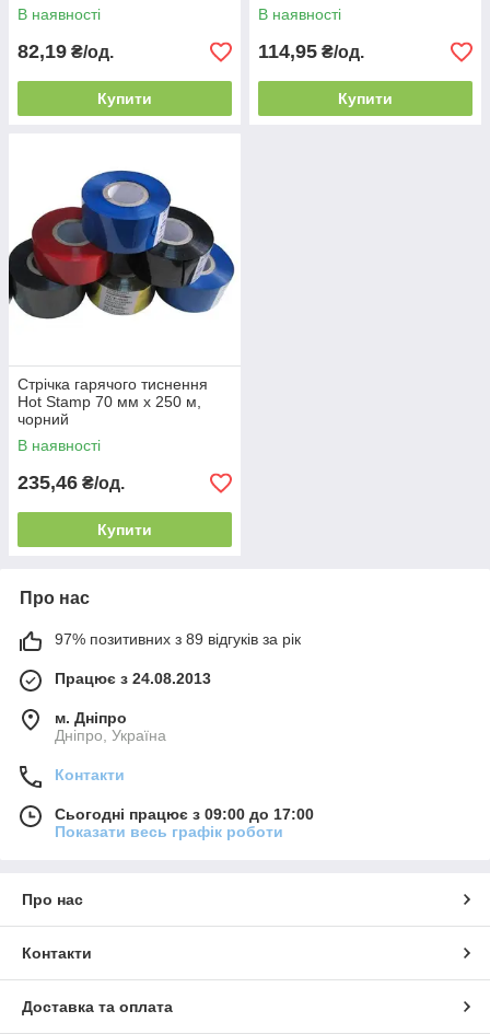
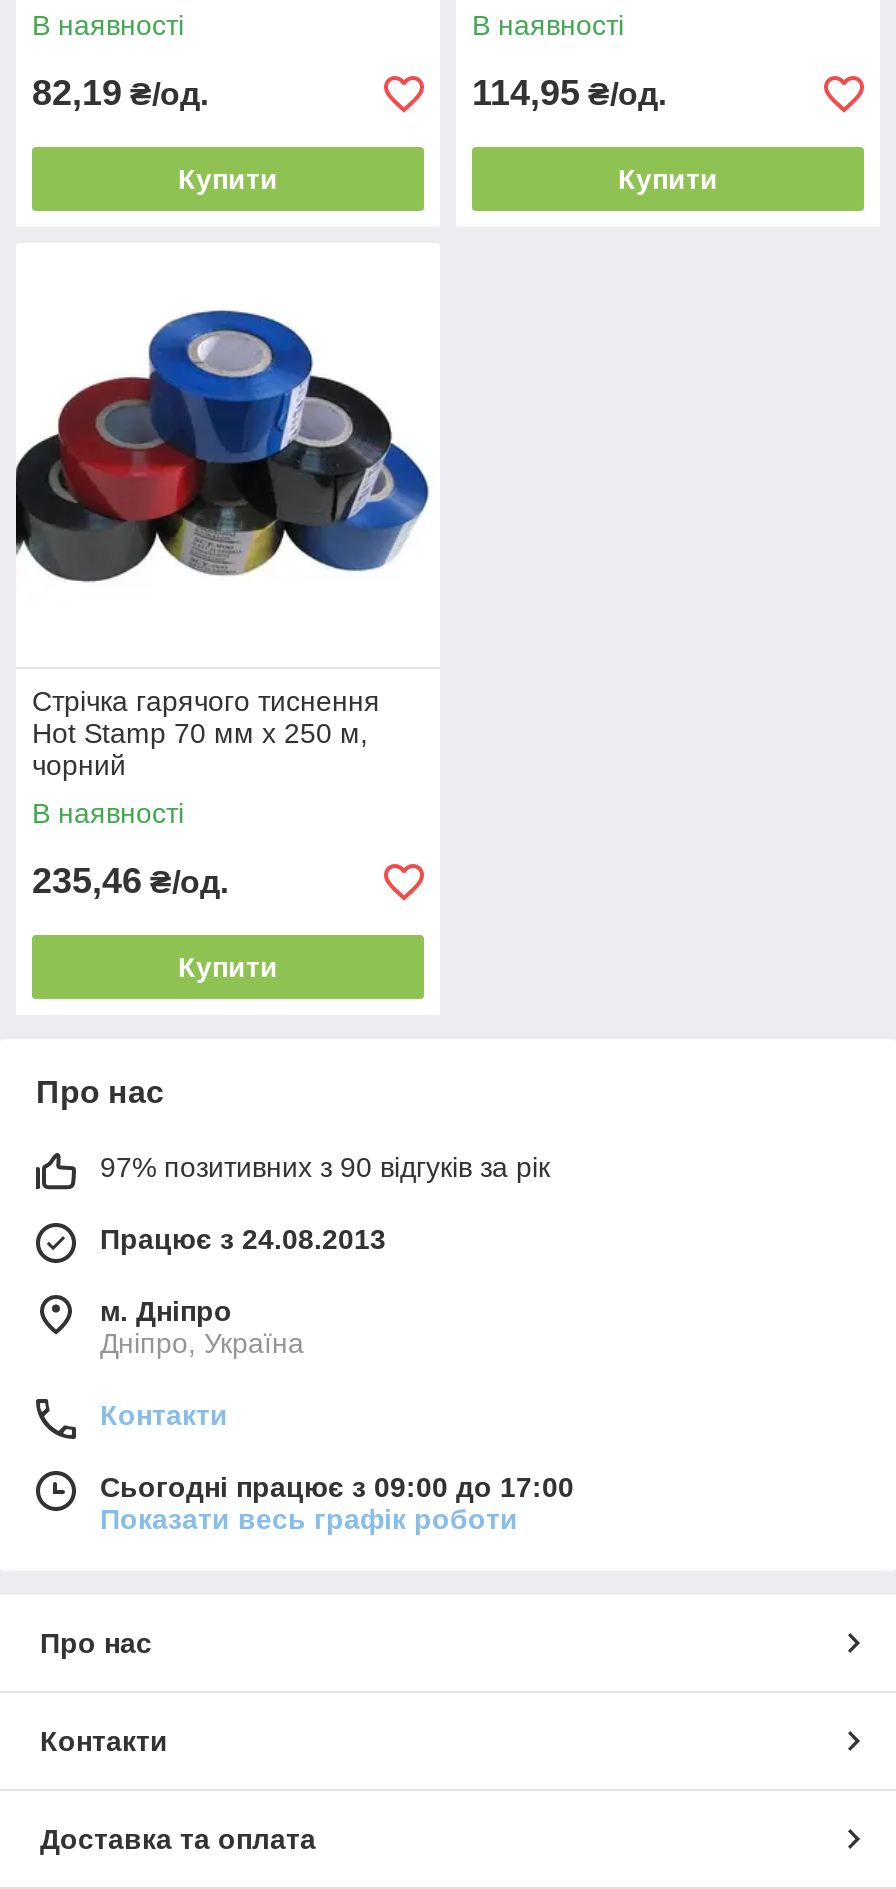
[55,630,301,648] 97% позитивних з 89 відгуків за рік -> [100,1151,550,1183] 97% позитивних з 90 відгуків за рік

